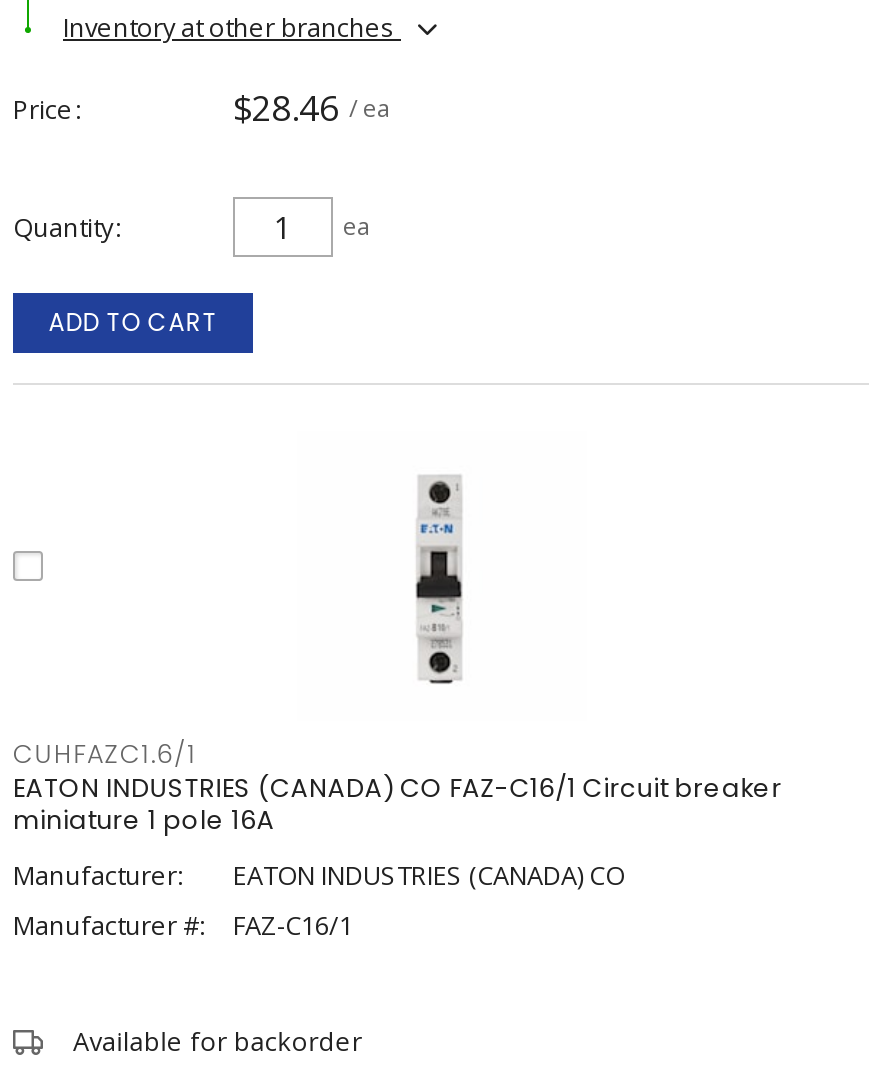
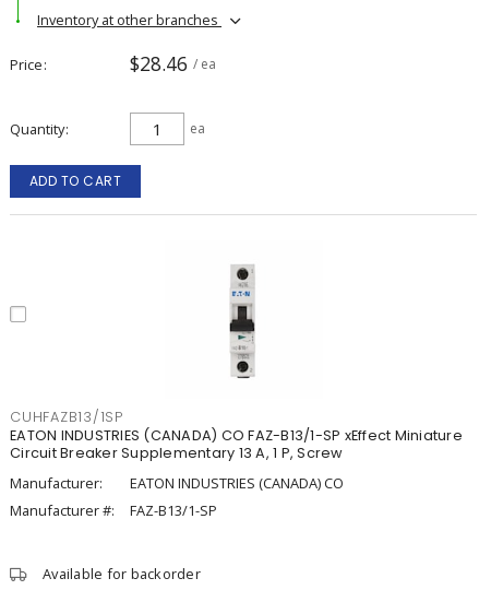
[13,737,782,837] CUHFAZC1.6/1 | EATON INDUSTRIES (CANADA) CO FAZ-C16/1 Circuit breaker | miniature 1 pole 16A -> [10,408,462,462] CUHFAZB13/1SP | EATON INDUSTRIES (CANADA) CO FAZ-B13/1-SP xEffect Miniature | Circuit Breaker Supplementary 13 A, 1 P, Screw
[13,907,353,943] Manufacturer #: FAZ-C16/1 -> [10,500,217,520] Manufacturer #: FAZ-B13/1-SP

